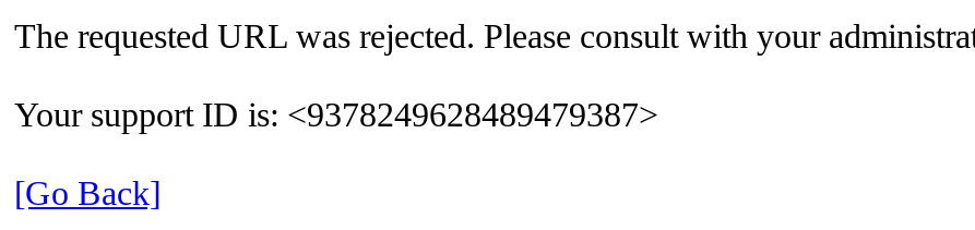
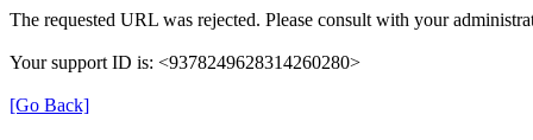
[14,96,658,133] Your support ID is: <9378249628489479387> -> [10,52,360,72] Your support ID is: <9378249628314260280>

